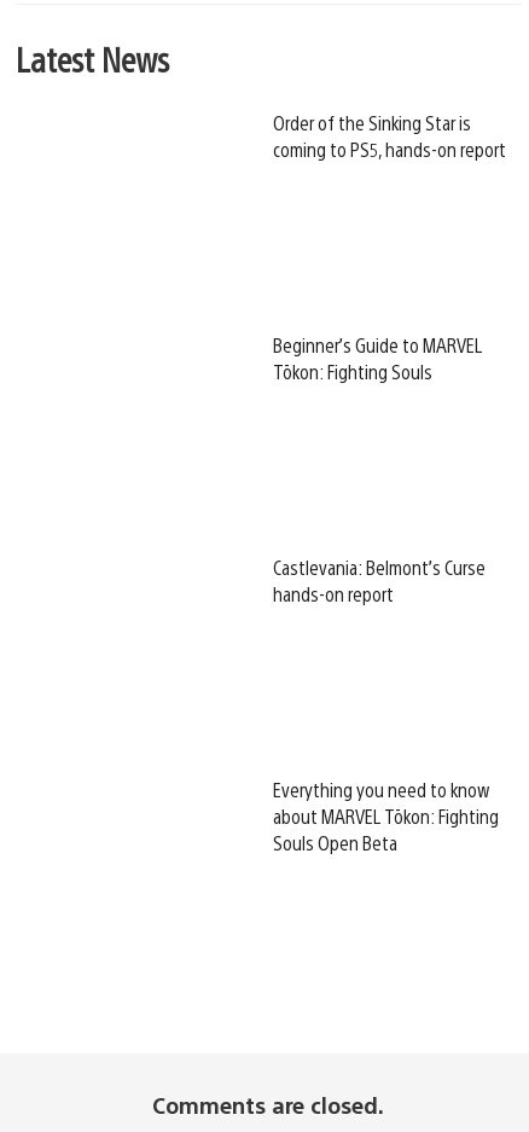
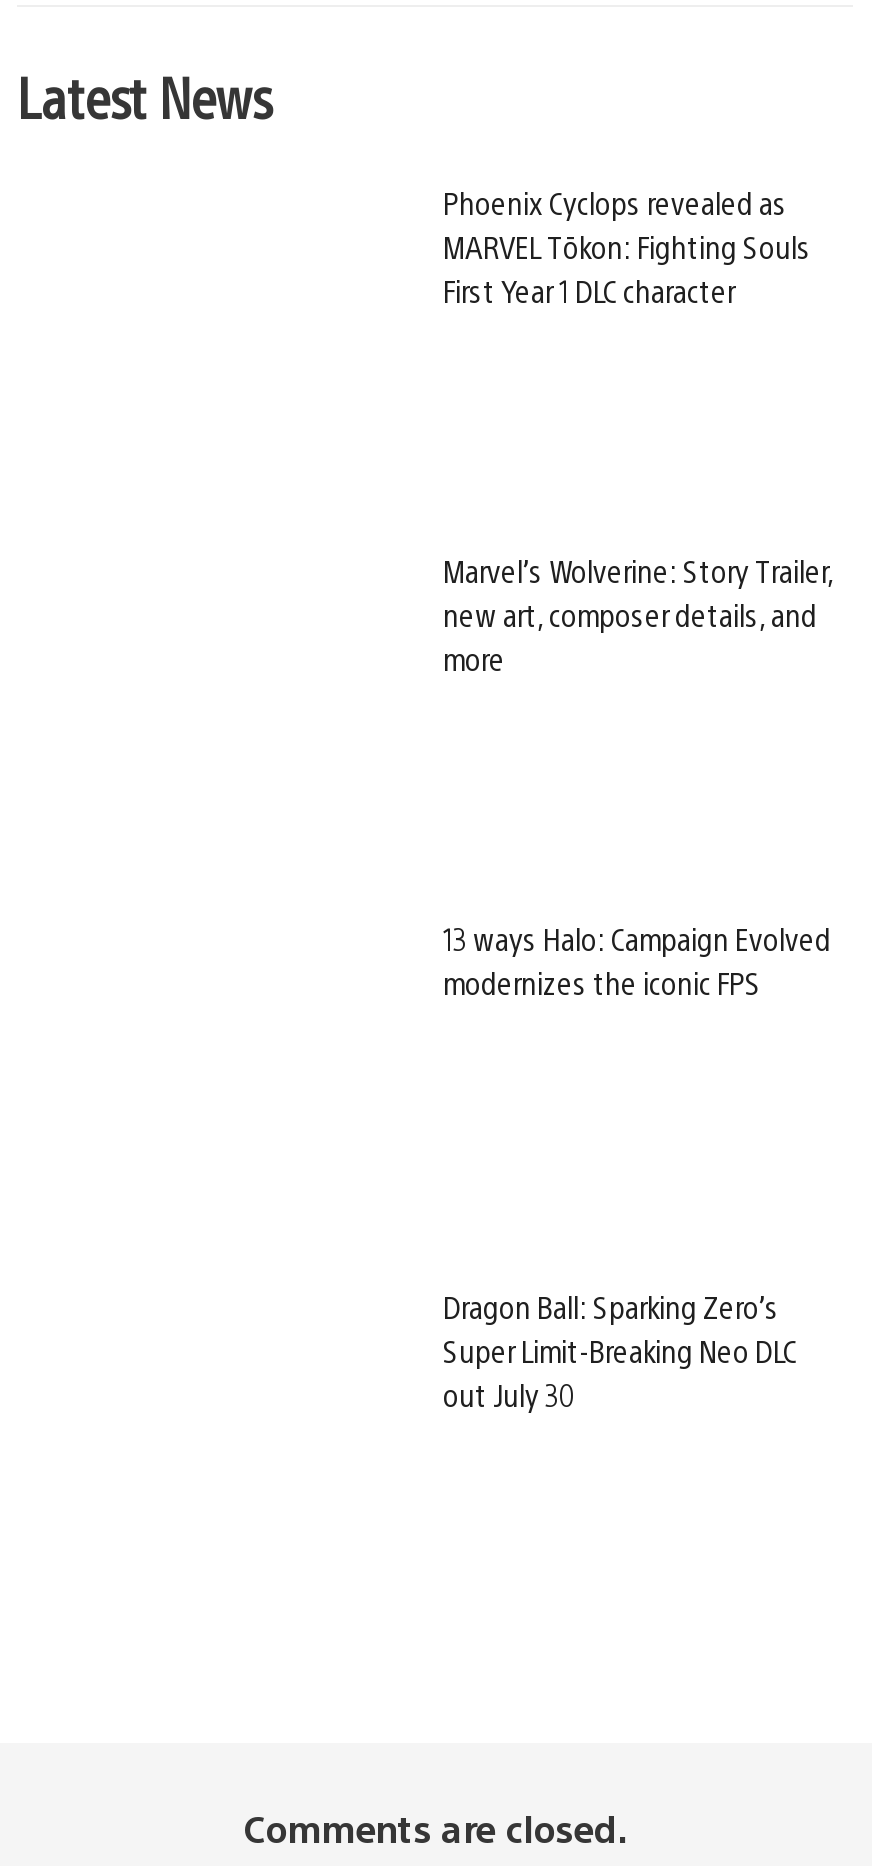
[273,110,506,162] Order of the Sinking Star is | coming to PS5, hands-on report -> [443,181,811,311] Phoenix Cyclops revealed as | MARVEL Tōkon: Fighting Souls | First Year 1 DLC character
[273,332,482,384] Beginner’s Guide to MARVEL | Tōkon: Fighting Souls -> [443,549,833,679] Marvel’s Wolverine: Story Trailer, | new art, composer details, and | more
[273,554,486,606] Castlevania: Belmont’s Curse | hands-on report -> [443,917,831,1003] 13 ways Halo: Campaign Evolved | modernizes the iconic FPS
[273,777,499,855] Everything you need to know | about MARVEL Tōkon: Fighting | Souls Open Beta -> [443,1285,797,1415] Dragon Ball: Sparking Zero’s | Super Limit-Breaking Neo DLC | out July 30

